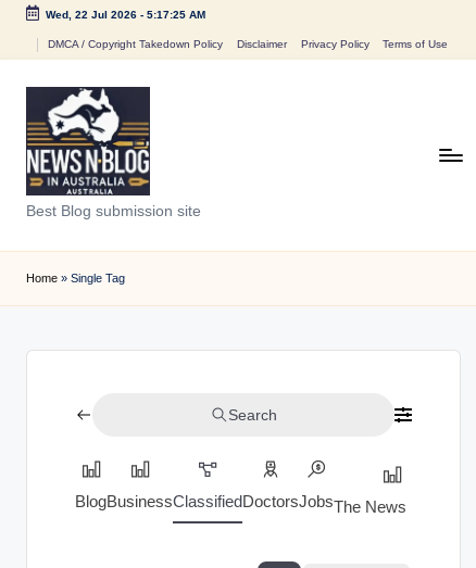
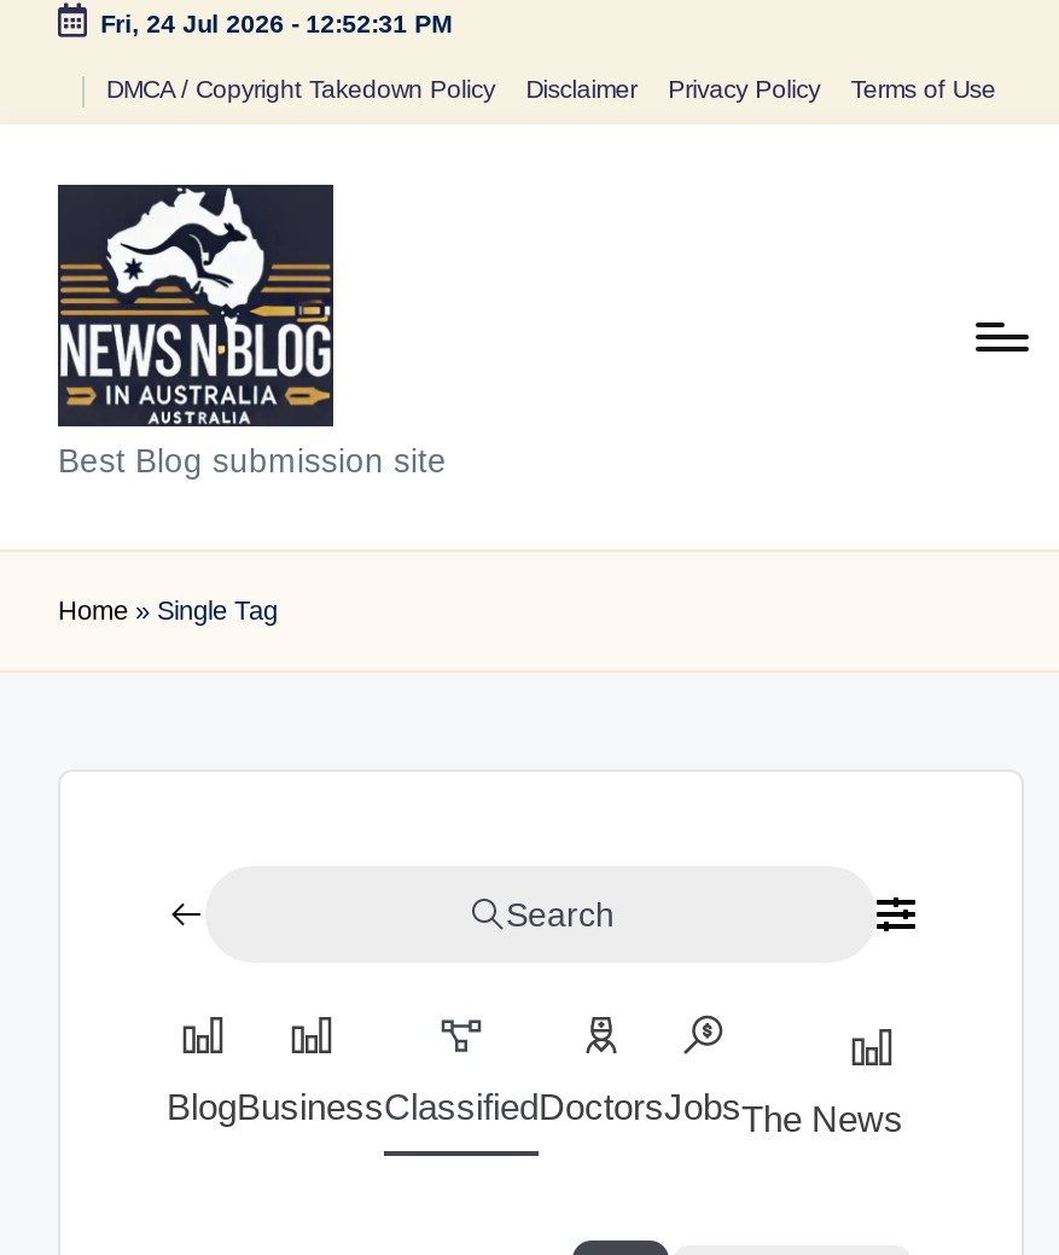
[45,8,205,20] Wed, 22 Jul 2026 - 5:17:25 AM -> [100,10,451,37] Fri, 24 Jul 2026 - 12:52:31 PM

